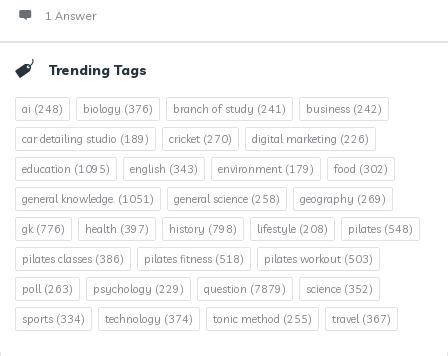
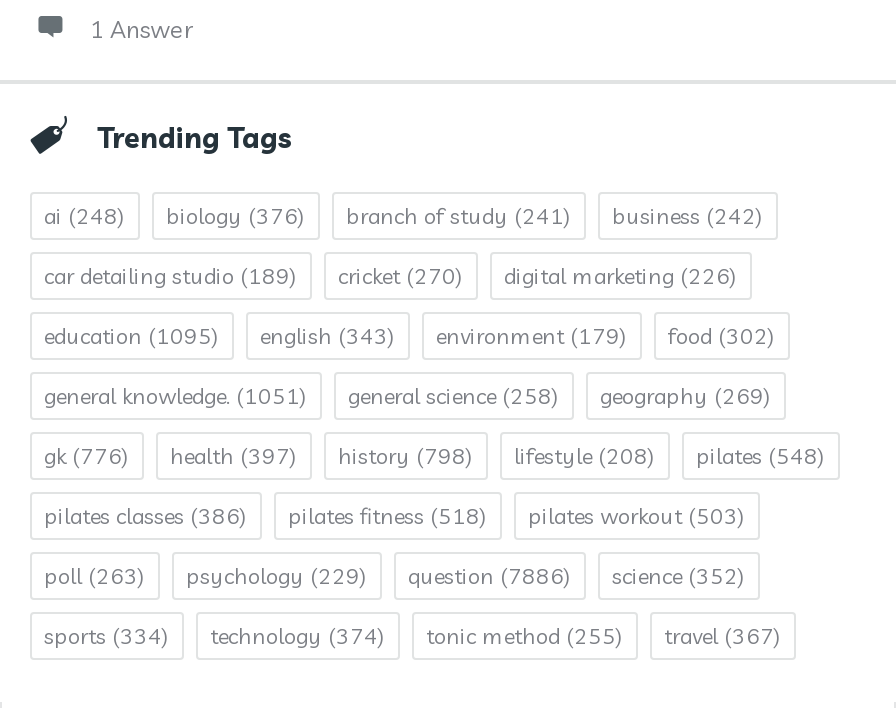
[22,282,373,296] poll (263) psychology (229) question (7879) science (352) -> [44,562,746,590] poll (263) psychology (229) question (7886) science (352)

